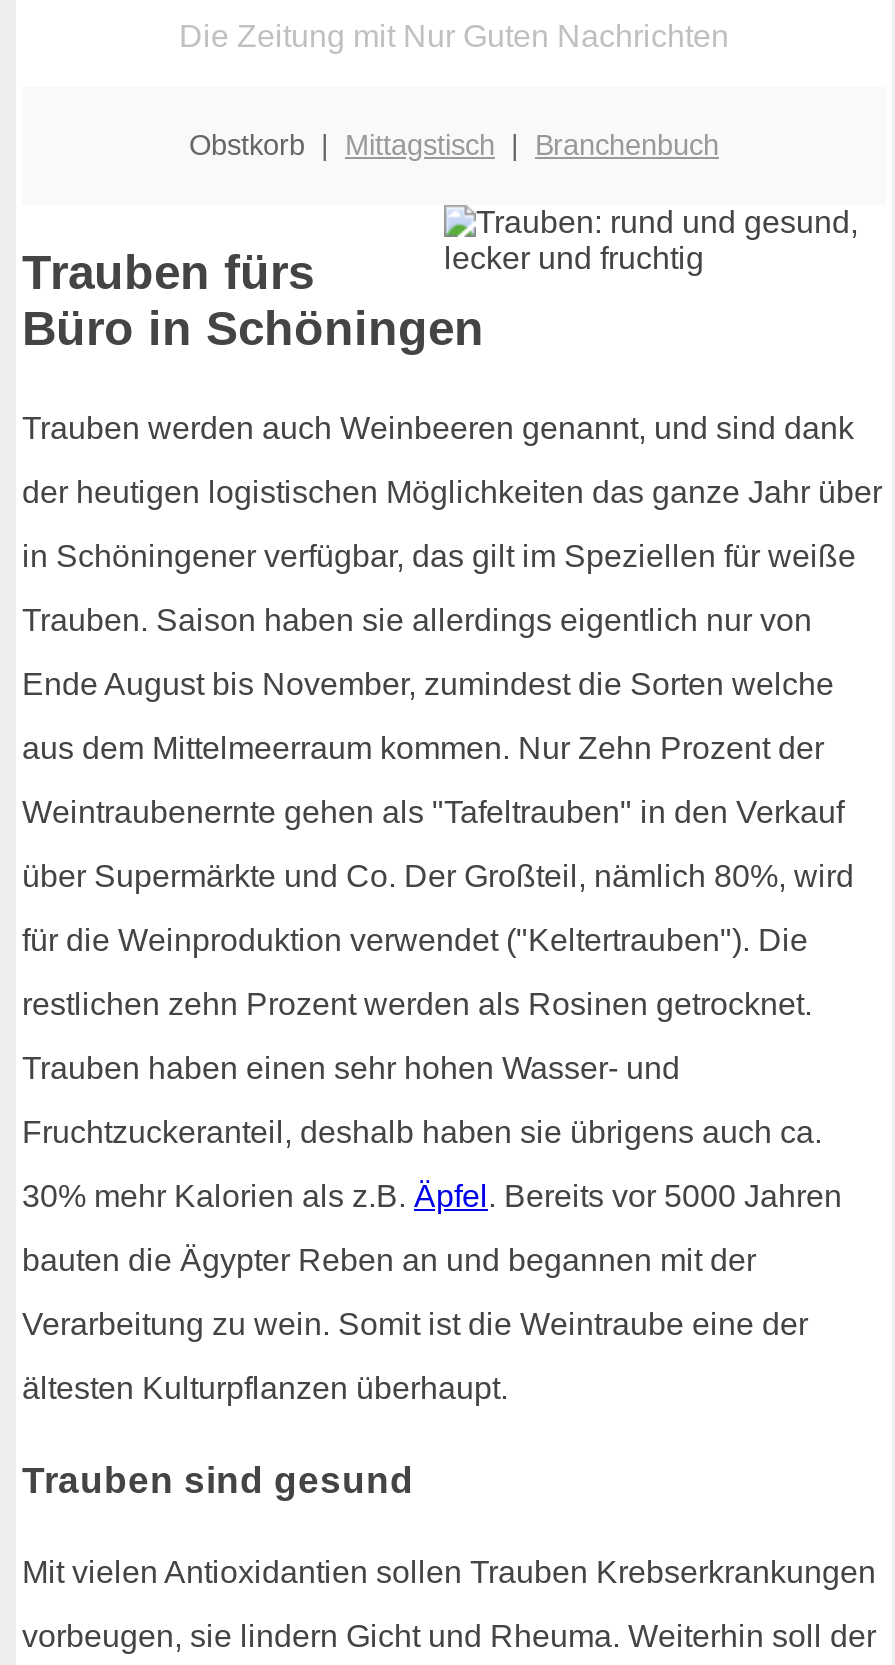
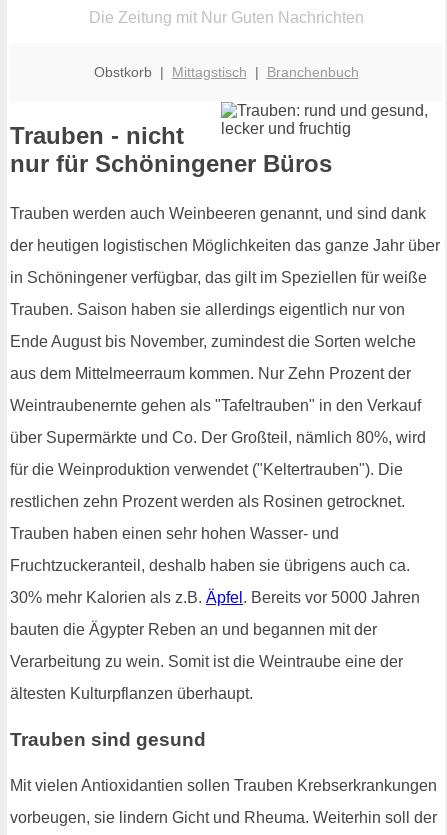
[22,246,484,356] Trauben fürs | Büro in Schöningen -> [10,122,332,177] Trauben - nicht | nur für Schöningener Büros

